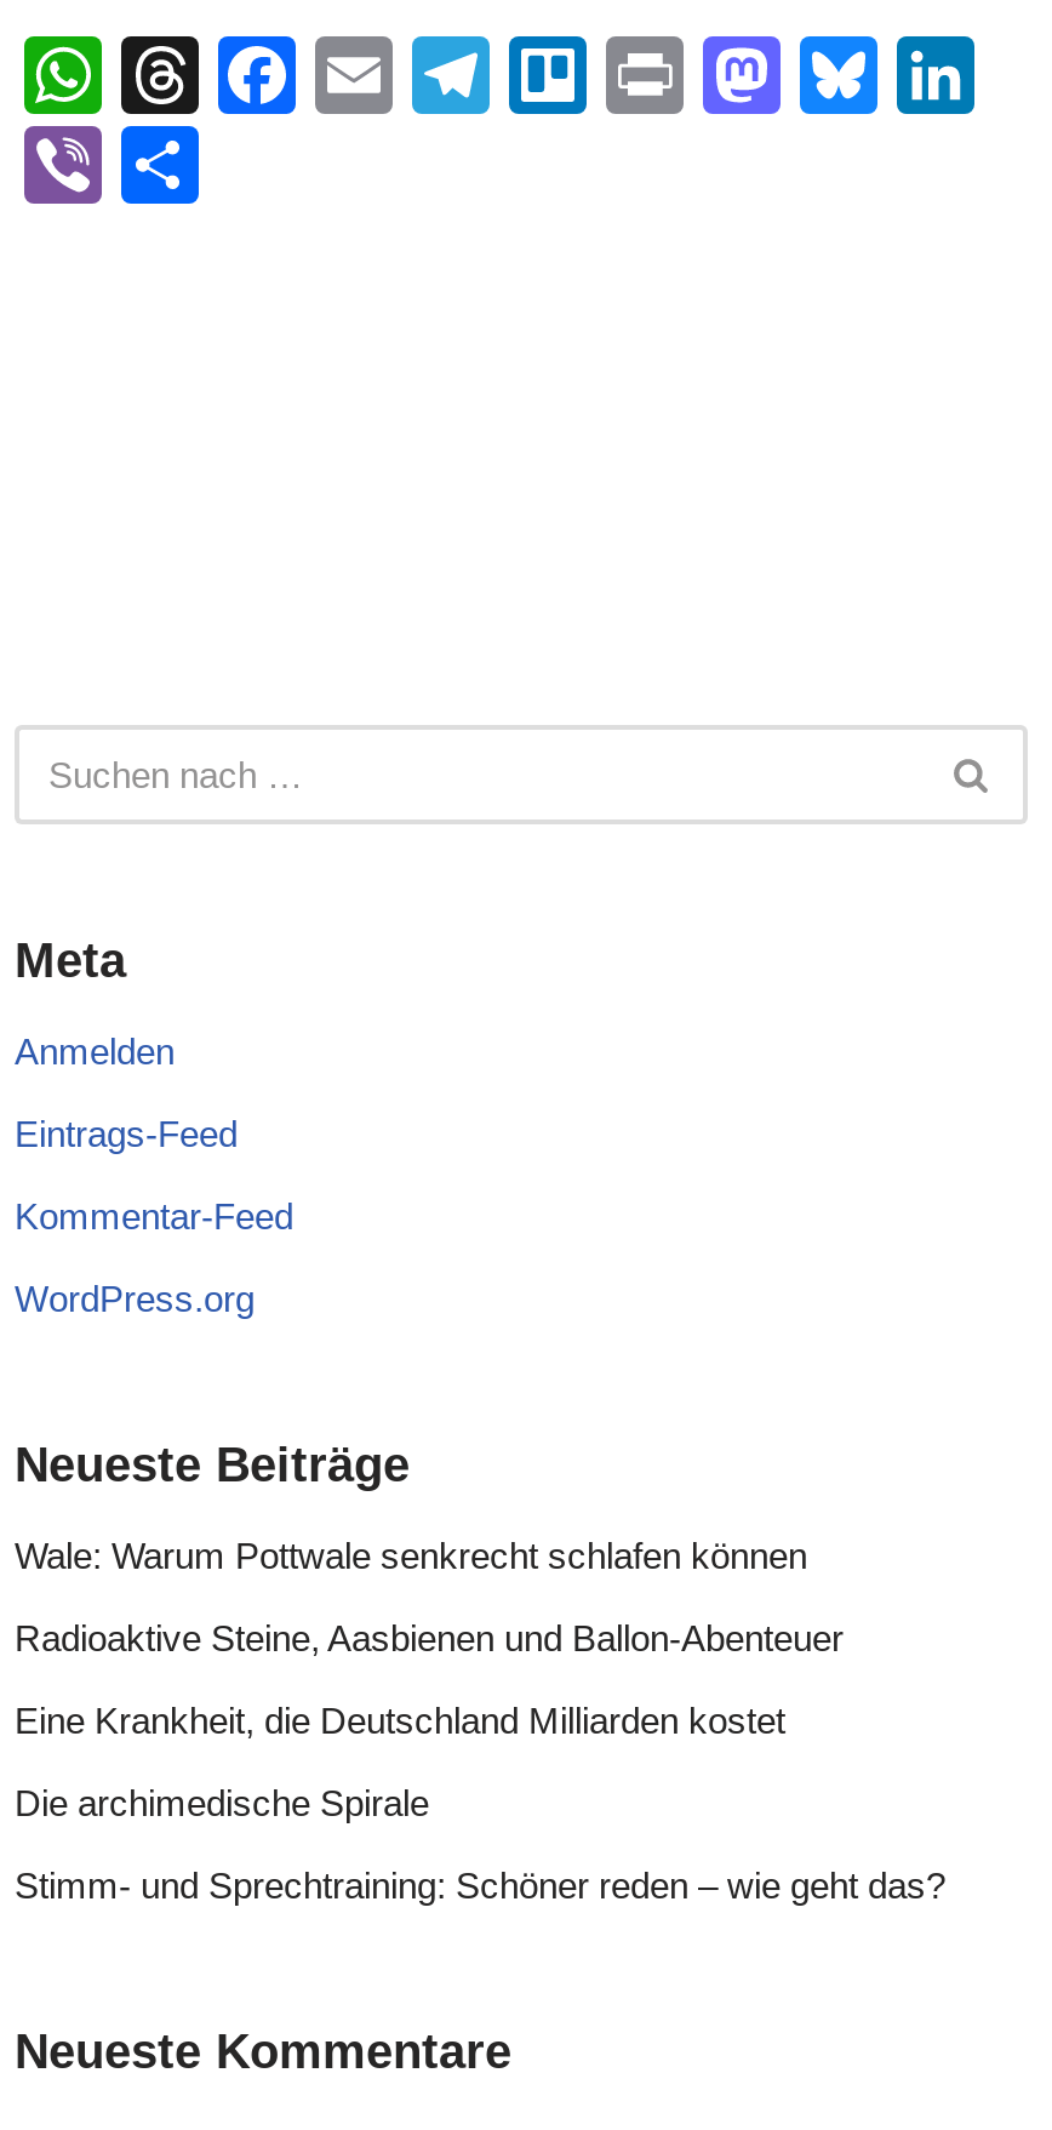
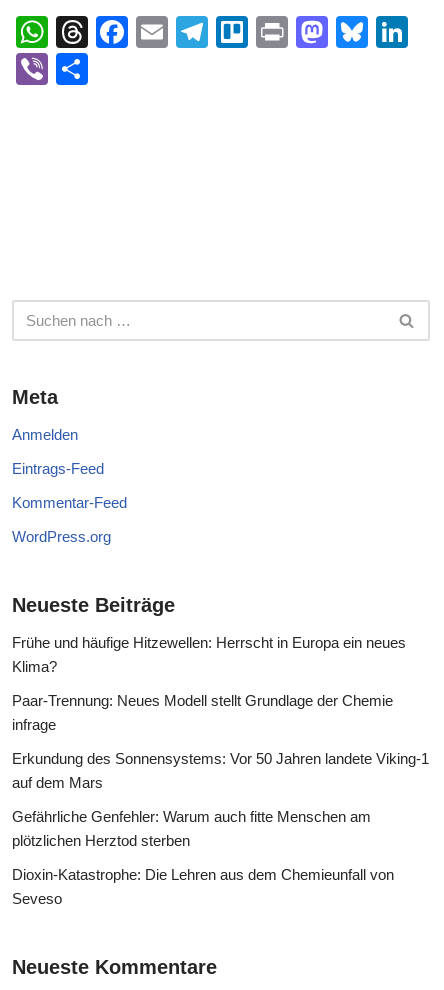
[15,1535,807,1576] Wale: Warum Pottwale senkrecht schlafen können -> [12,634,406,675] Frühe und häufige Hitzewellen: Herrscht in Europa ein neues | Klima?
[15,1617,844,1658] Radioaktive Steine, Aasbienen und Ballon-Abenteuer -> [12,692,393,733] Paar-Trennung: Neues Modell stellt Grundlage der Chemie | infrage
[15,1700,785,1741] Eine Krankheit, die Deutschland Milliarden kostet -> [12,750,429,791] Erkundung des Sonnensystems: Vor 50 Jahren landete Viking-1 | auf dem Mars
[15,1782,429,1823] Die archimedische Spirale -> [12,808,371,849] Gefährliche Genfehler: Warum auch fitte Menschen am | plötzlichen Herztod sterben
[15,1865,945,1906] Stimm- und Sprechtraining: Schöner reden – wie geht das? -> [12,866,394,907] Dioxin-Katastrophe: Die Lehren aus dem Chemieunfall von | Seveso

